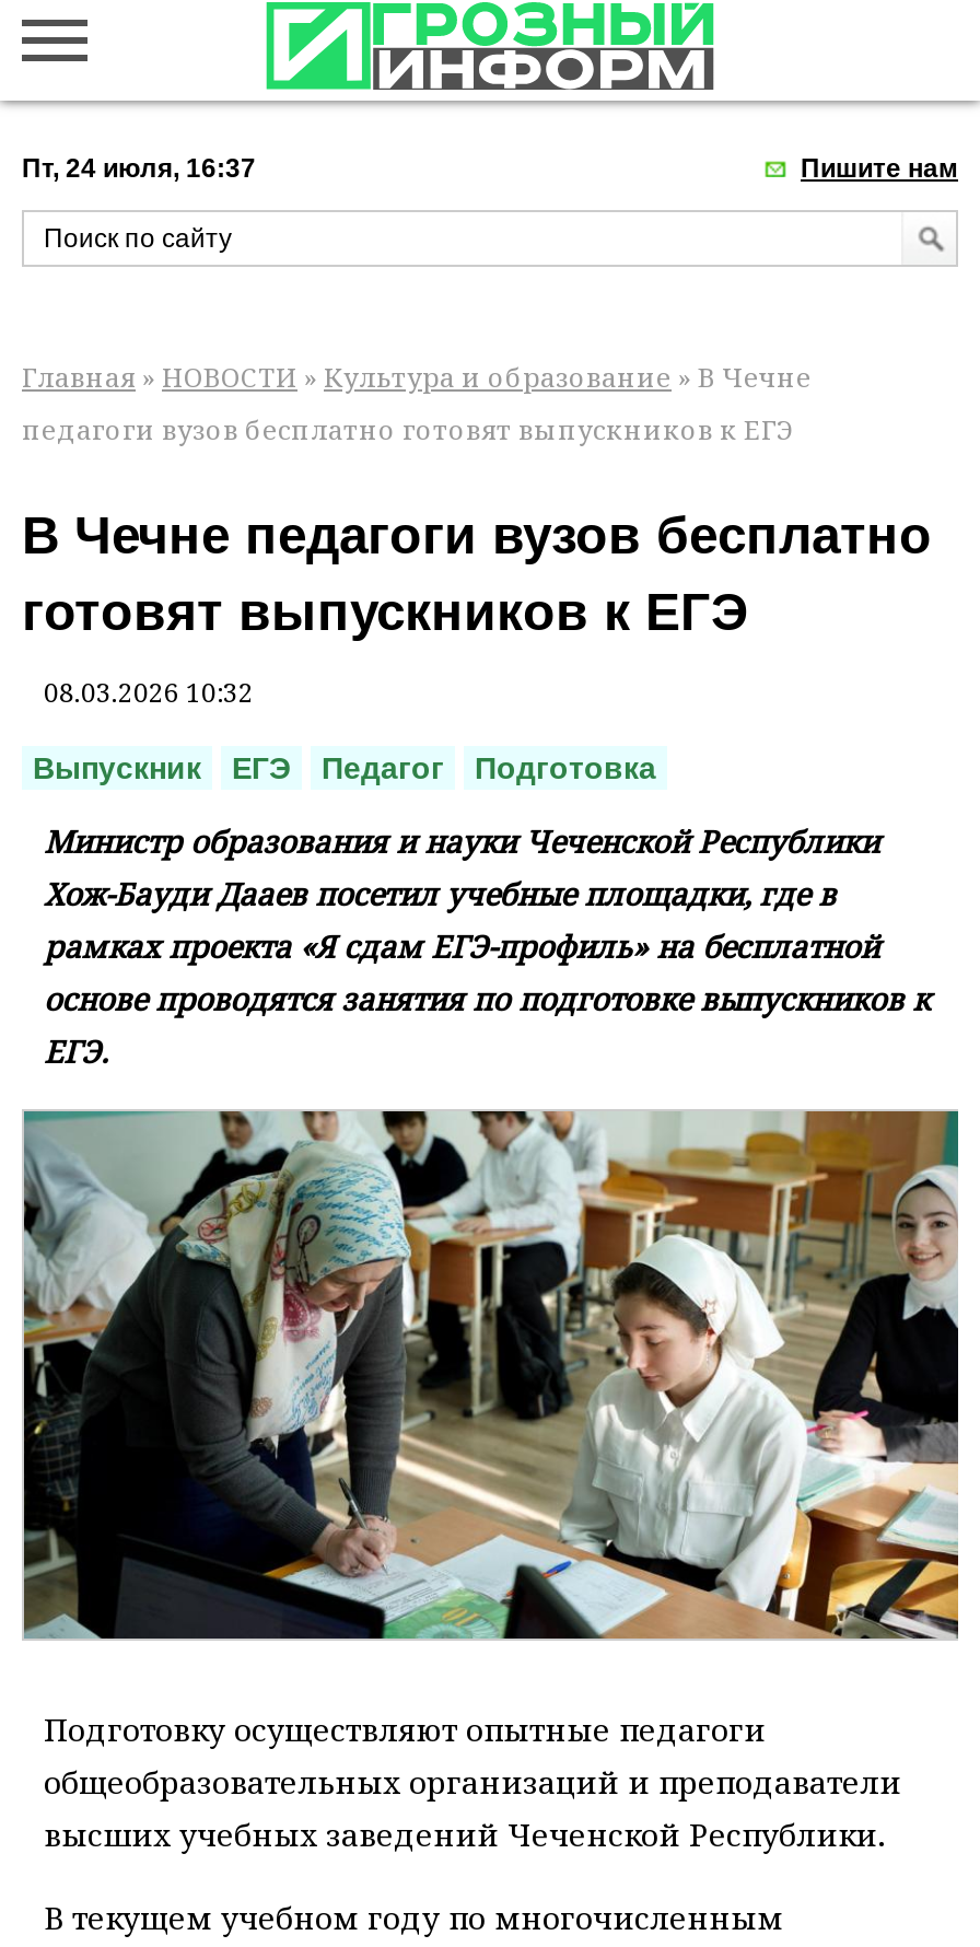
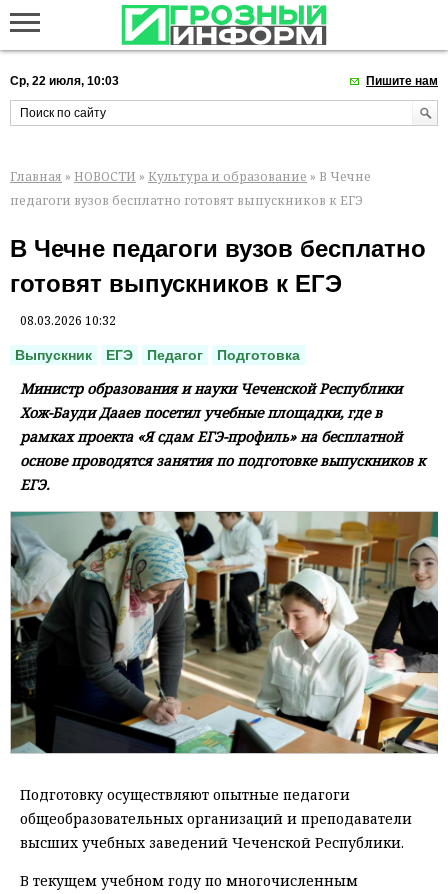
[22,153,256,184] Пт, 24 июля, 16:37 -> [10,74,119,88] Ср, 22 июля, 10:03

